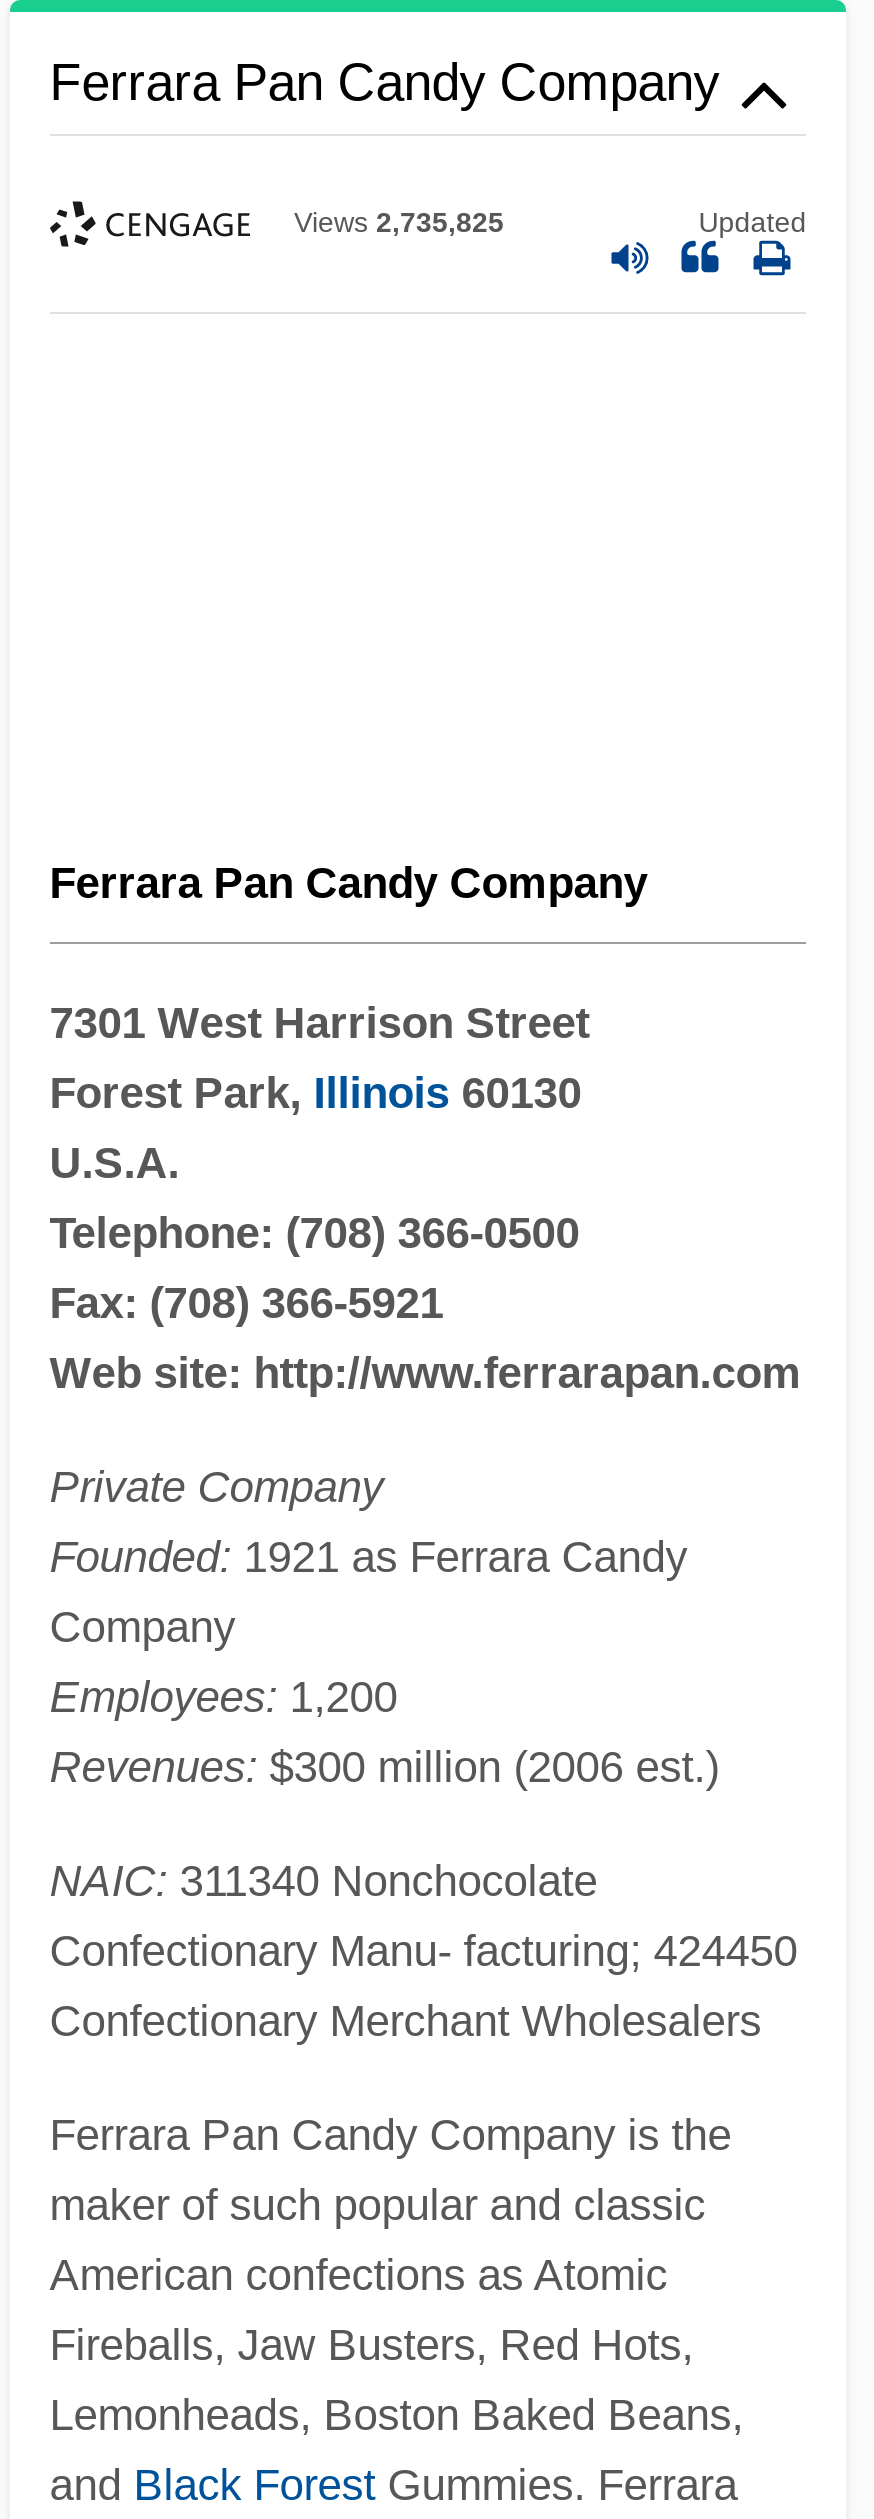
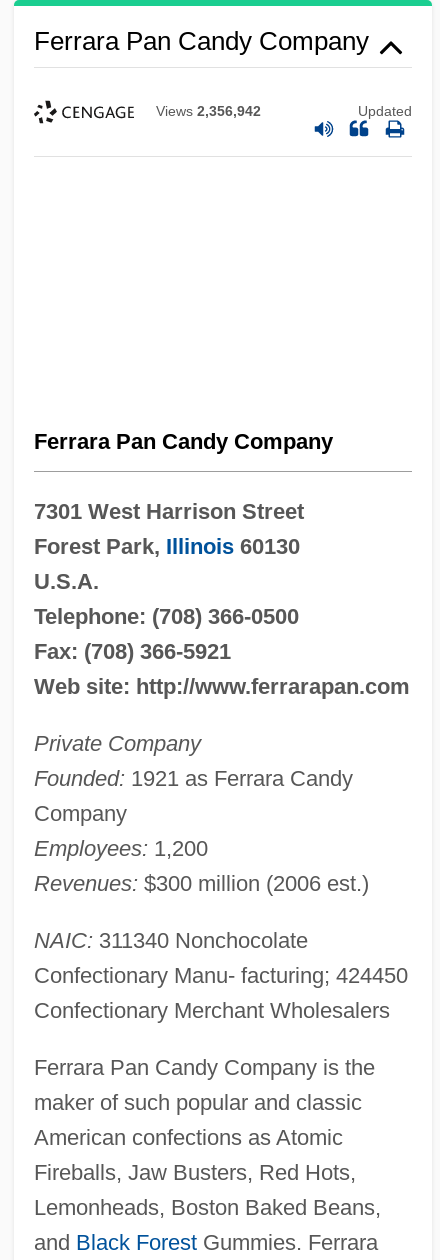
[294,207,504,239] Views 2,735,825 -> [156,103,261,119] Views 2,356,942

